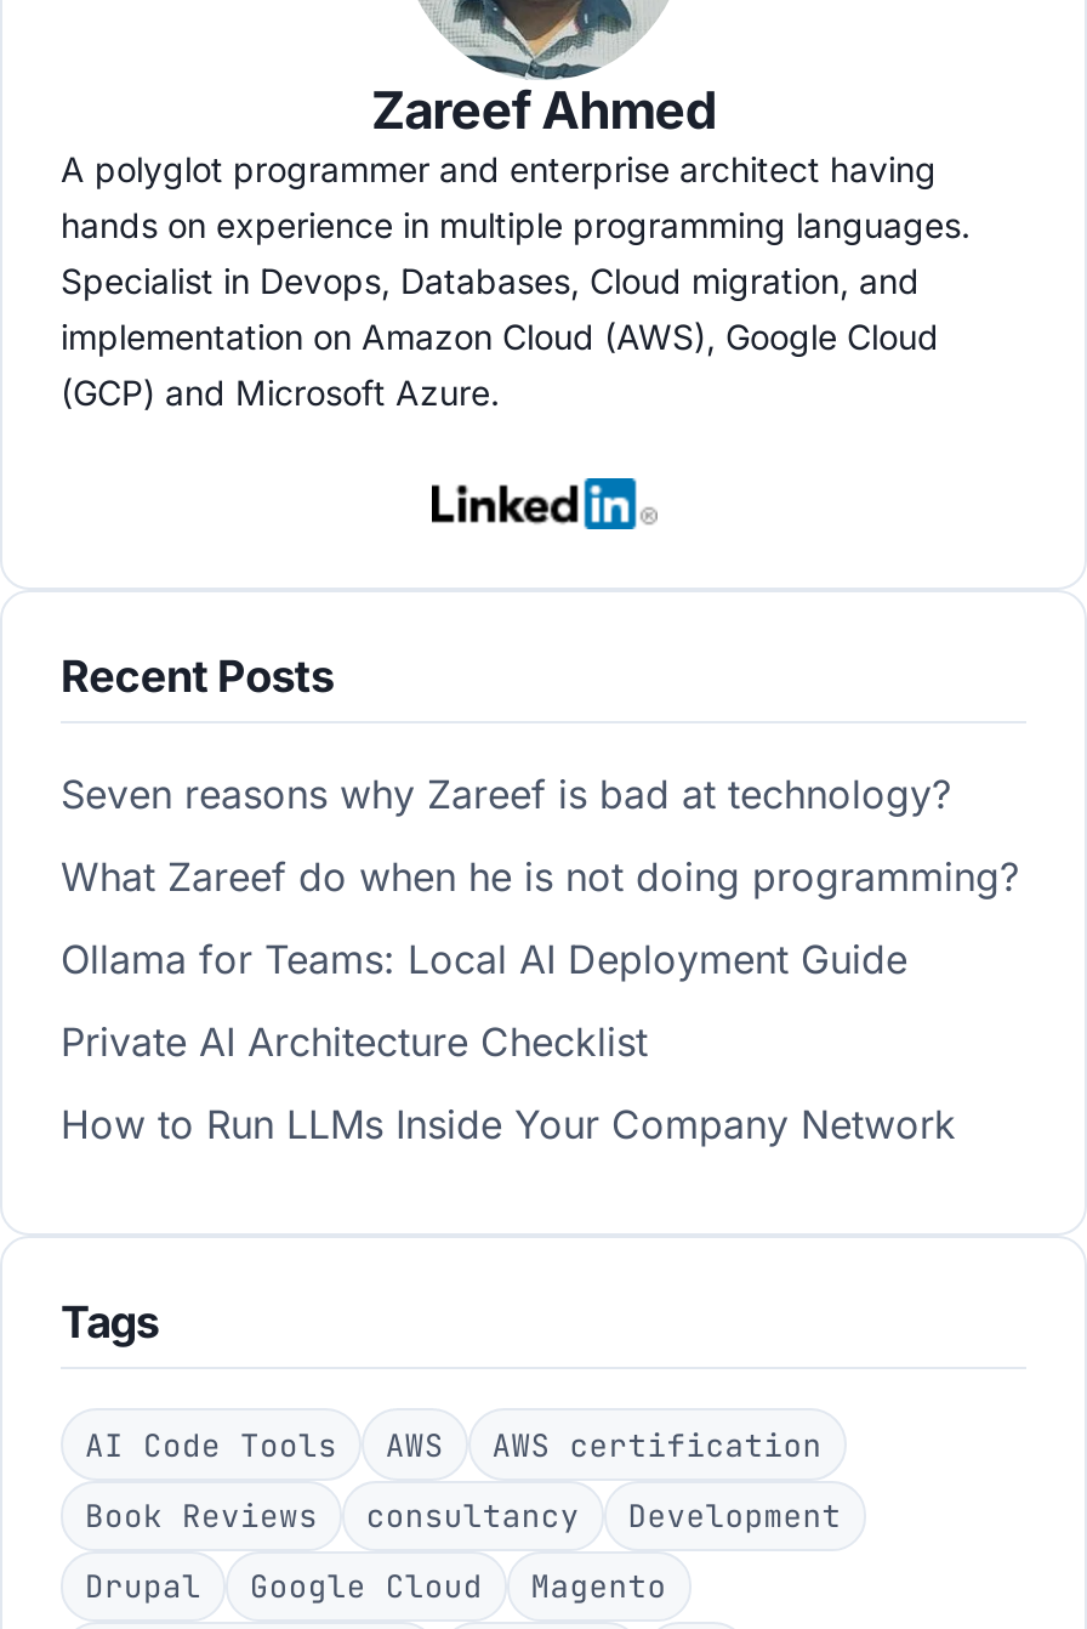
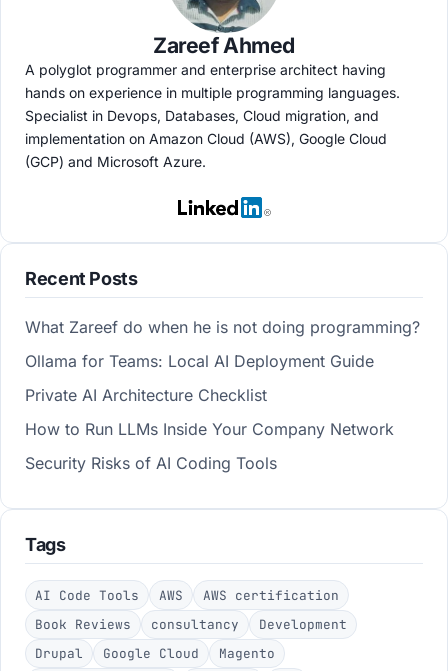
[61,771,951,819] Seven reasons why Zareef is bad at technology? -> none
moved [61,853,1019,1149] -> [25,317,420,439]: What Zareef do when he is not doing programming? | Ollama for Teams: Local AI Deployment Guide | Private AI Architecture Checklist | How to Run LLMs Inside Your Company Network
none -> [25,453,277,473] Security Risks of AI Coding Tools

